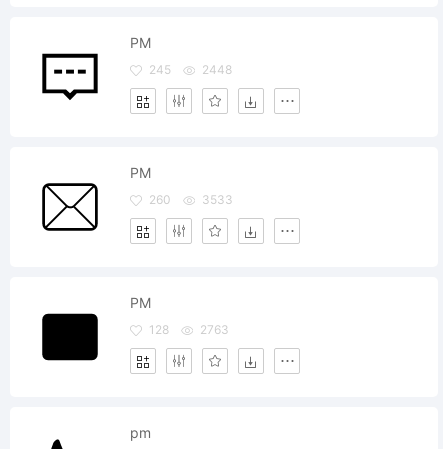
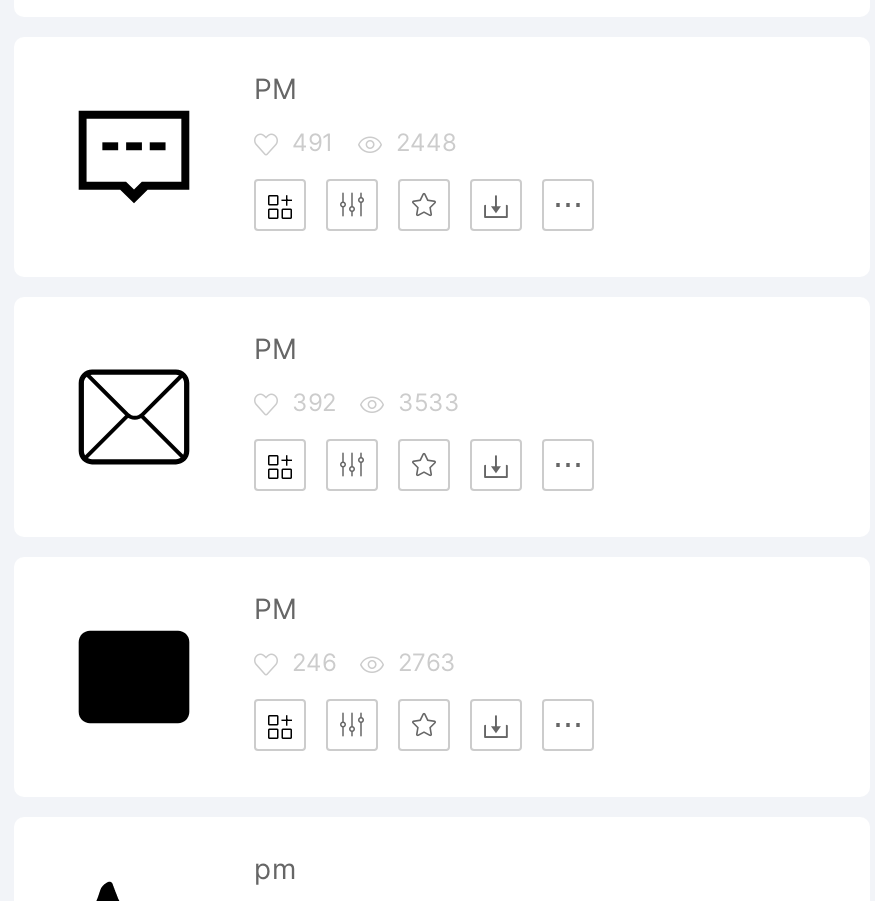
[149,62,171,77] 245 -> [292,127,334,157] 491
[149,192,171,207] 260 -> [292,387,336,417] 392
[149,322,169,337] 128 -> [292,647,336,677] 246

